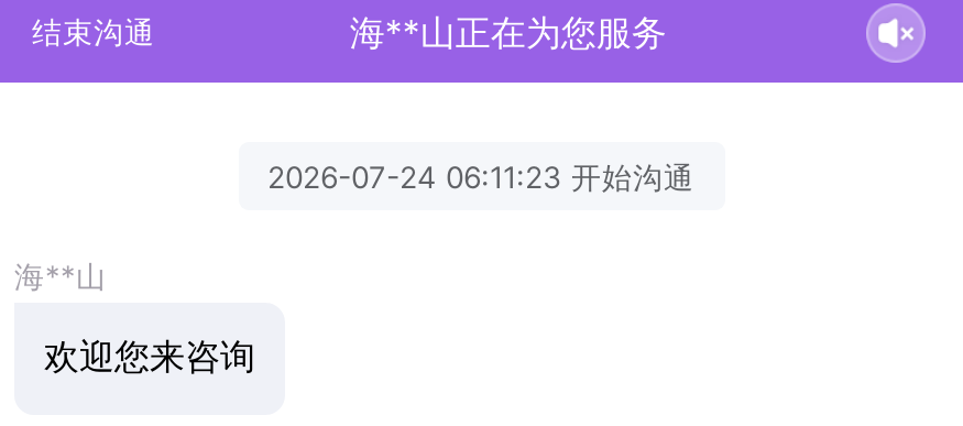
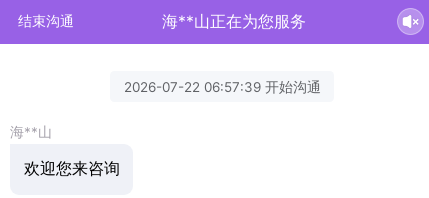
[267,159,694,194] 2026-07-24 06:11:23 开始沟通 -> [123,79,320,95] 2026-07-22 06:57:39 开始沟通

